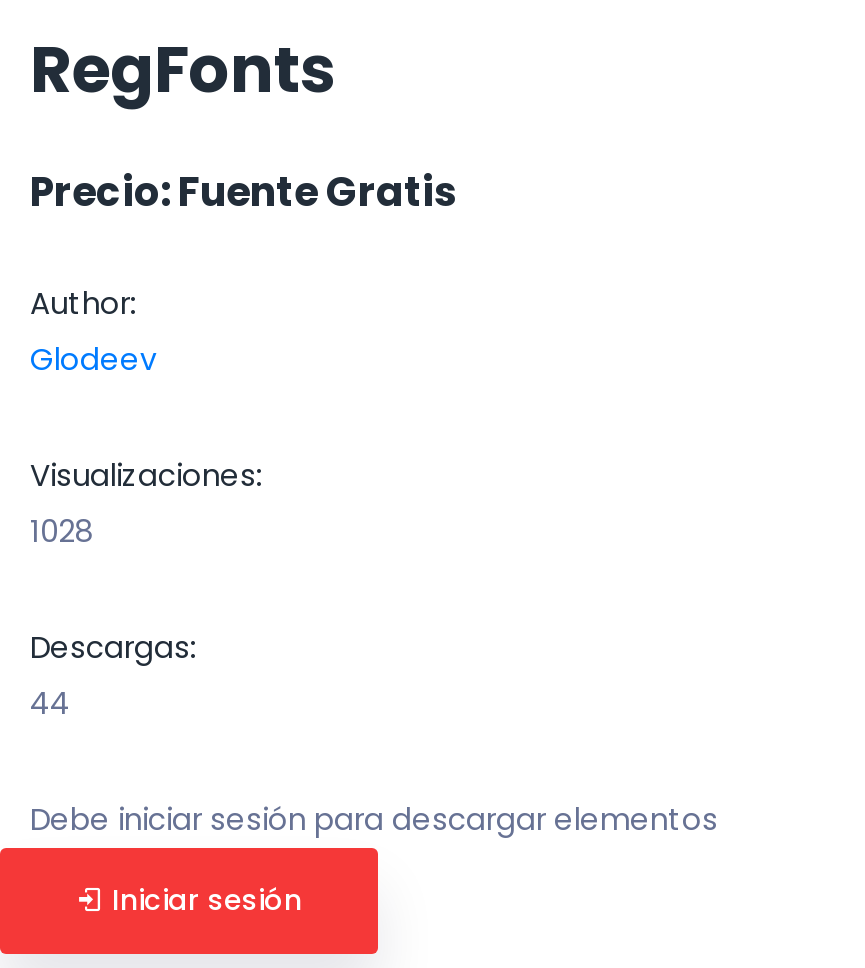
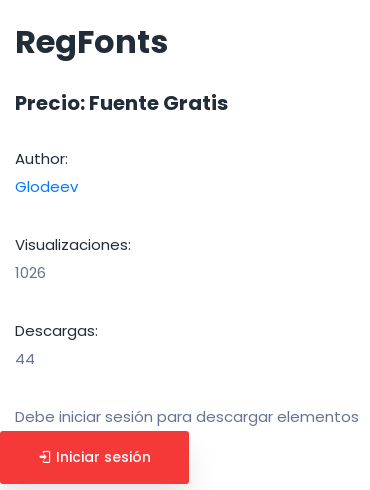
[30,510,92,552] 1028 -> [15,262,46,283] 1026

